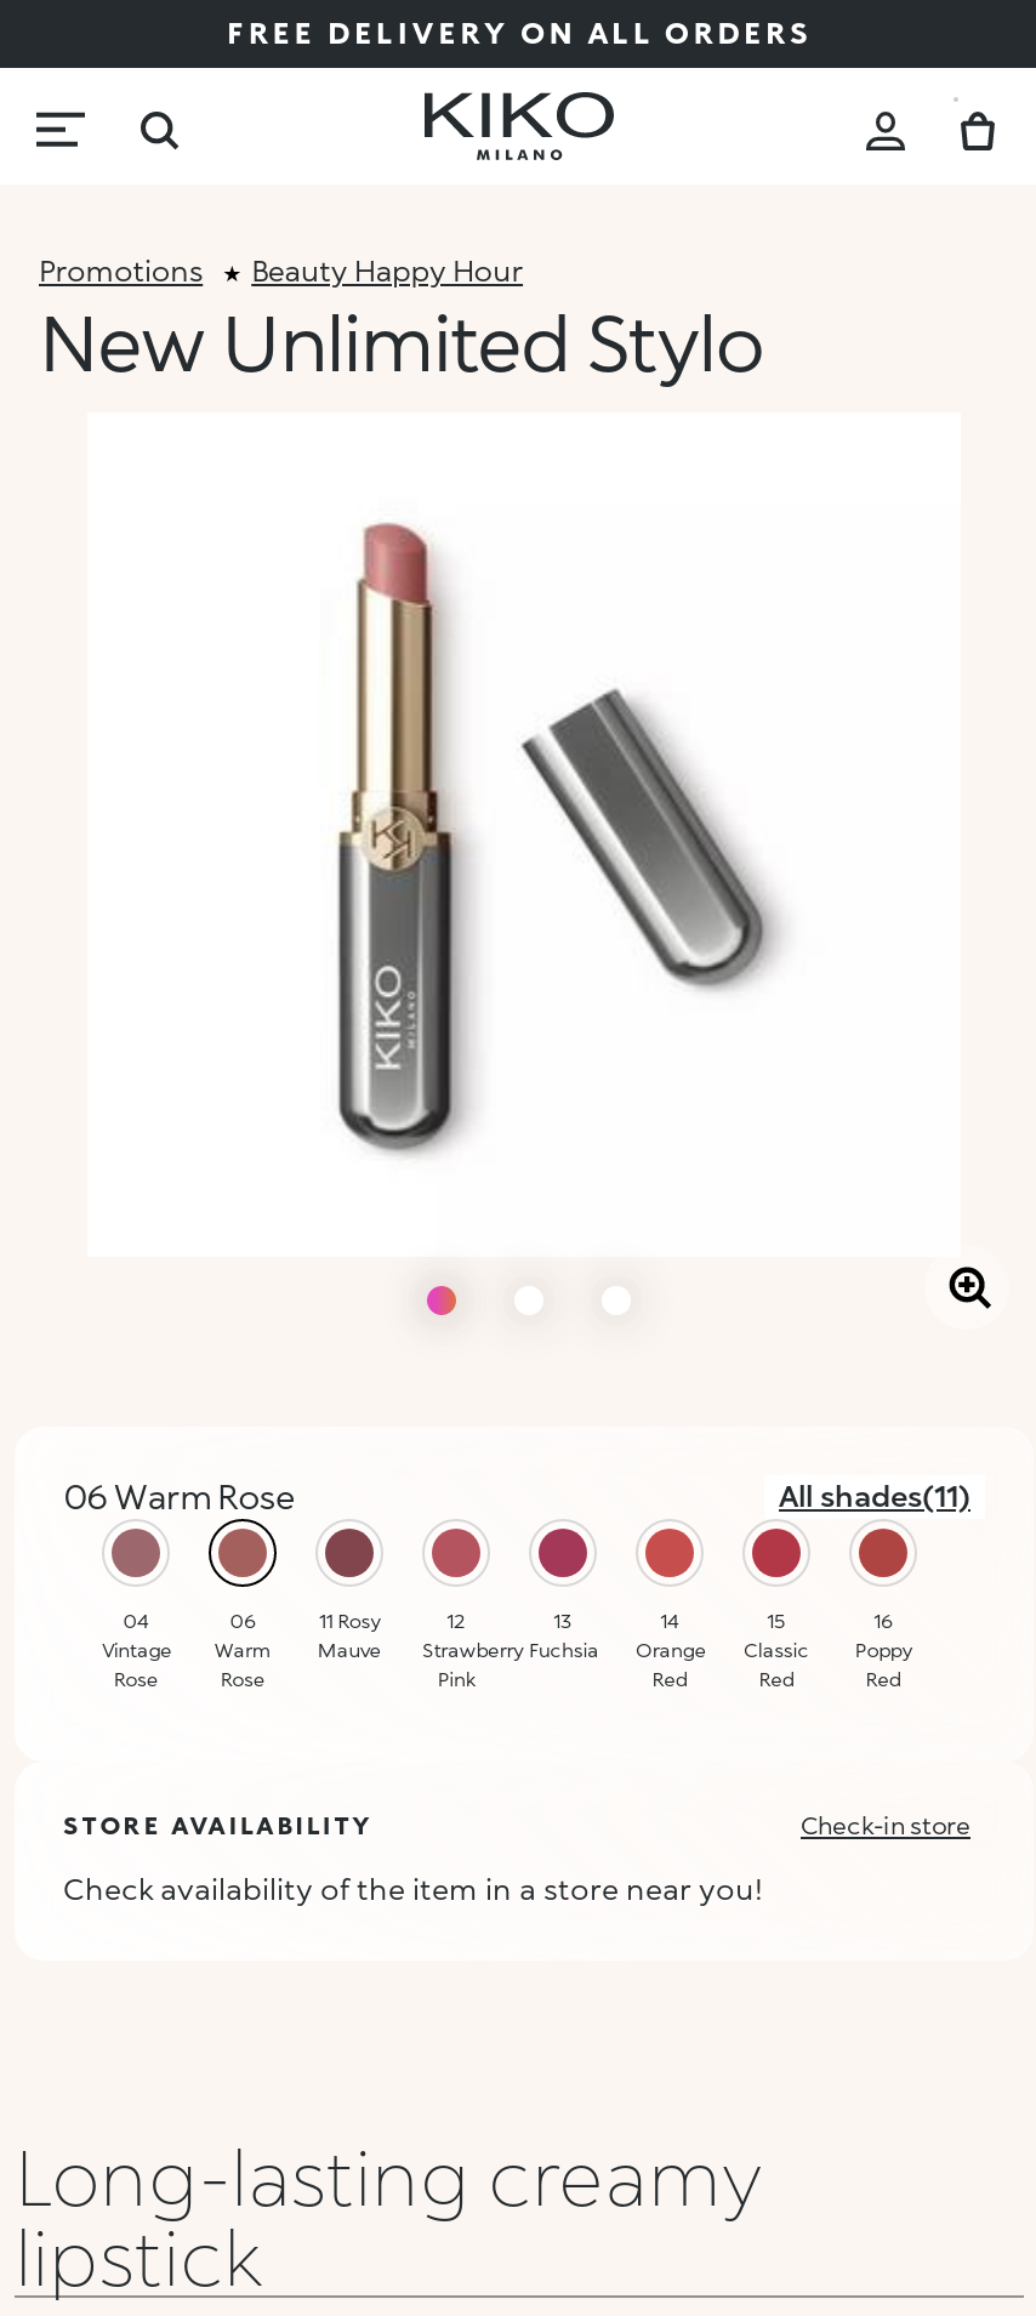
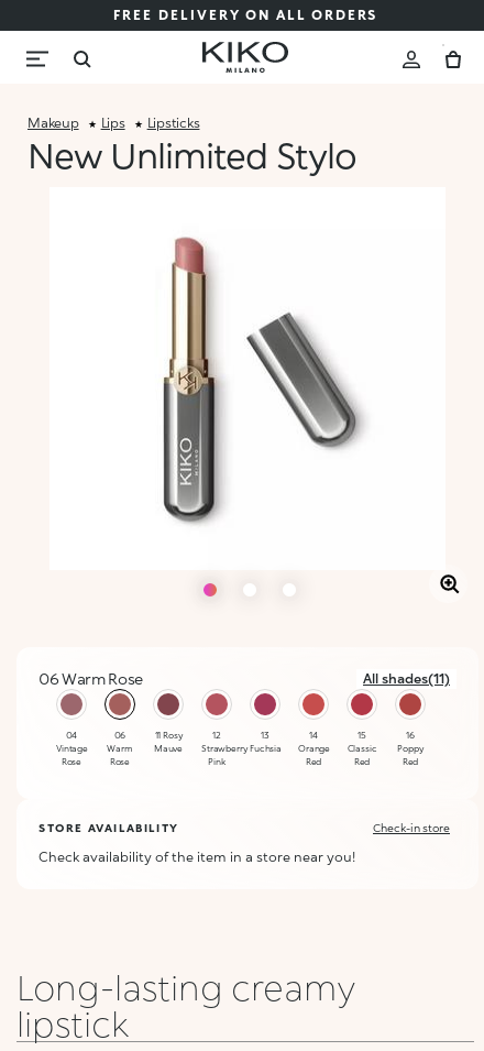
[39,252,523,289] Promotions | Beauty Happy Hour -> [28,114,200,131] Makeup | Lips | Lipsticks

